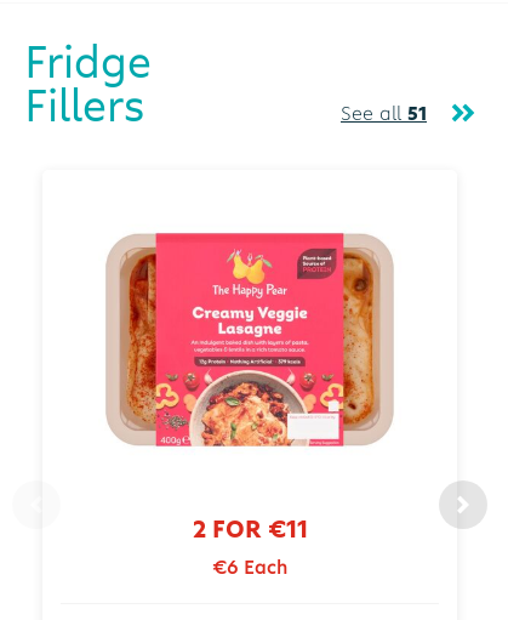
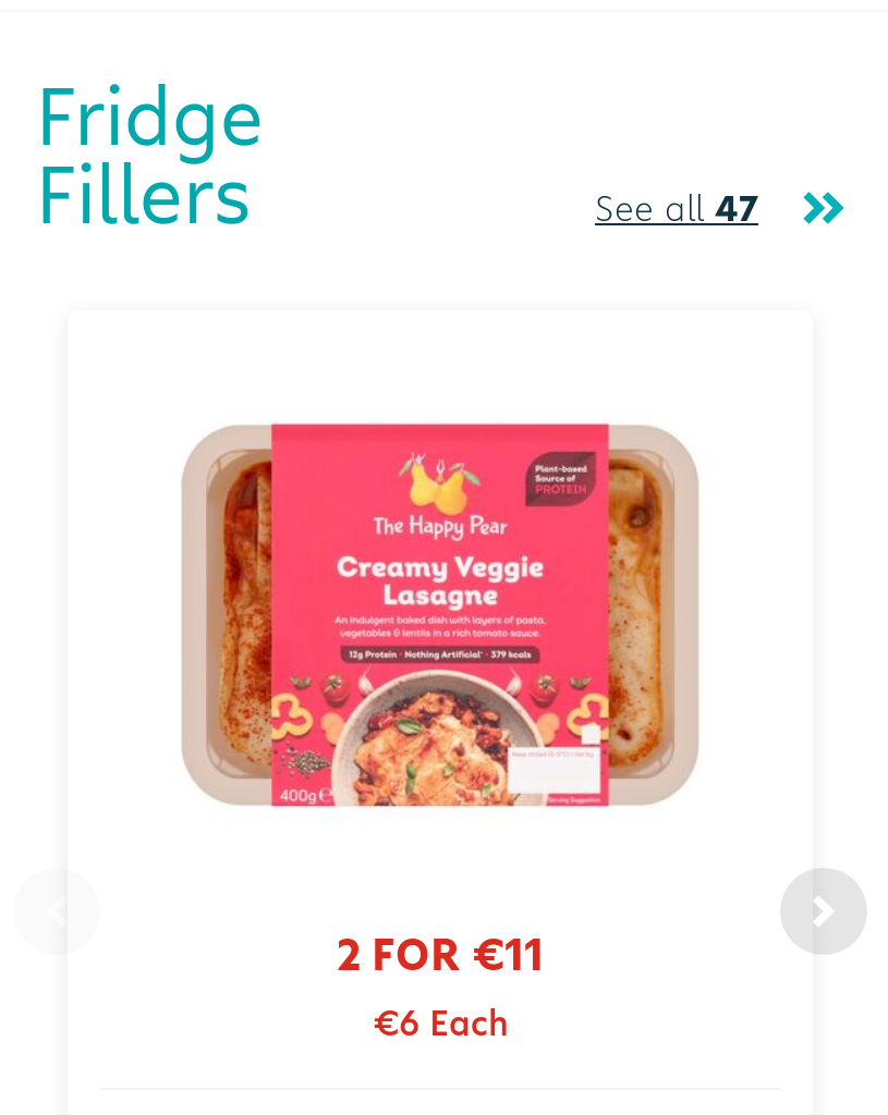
[341,100,427,126] See all 51 -> [595,184,758,232] See all 47

